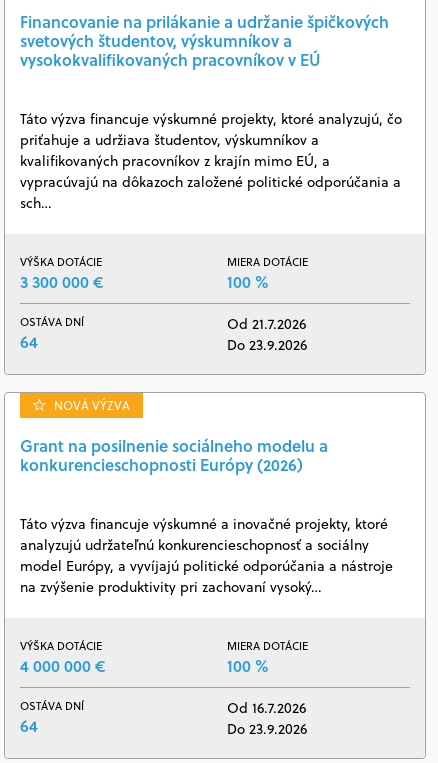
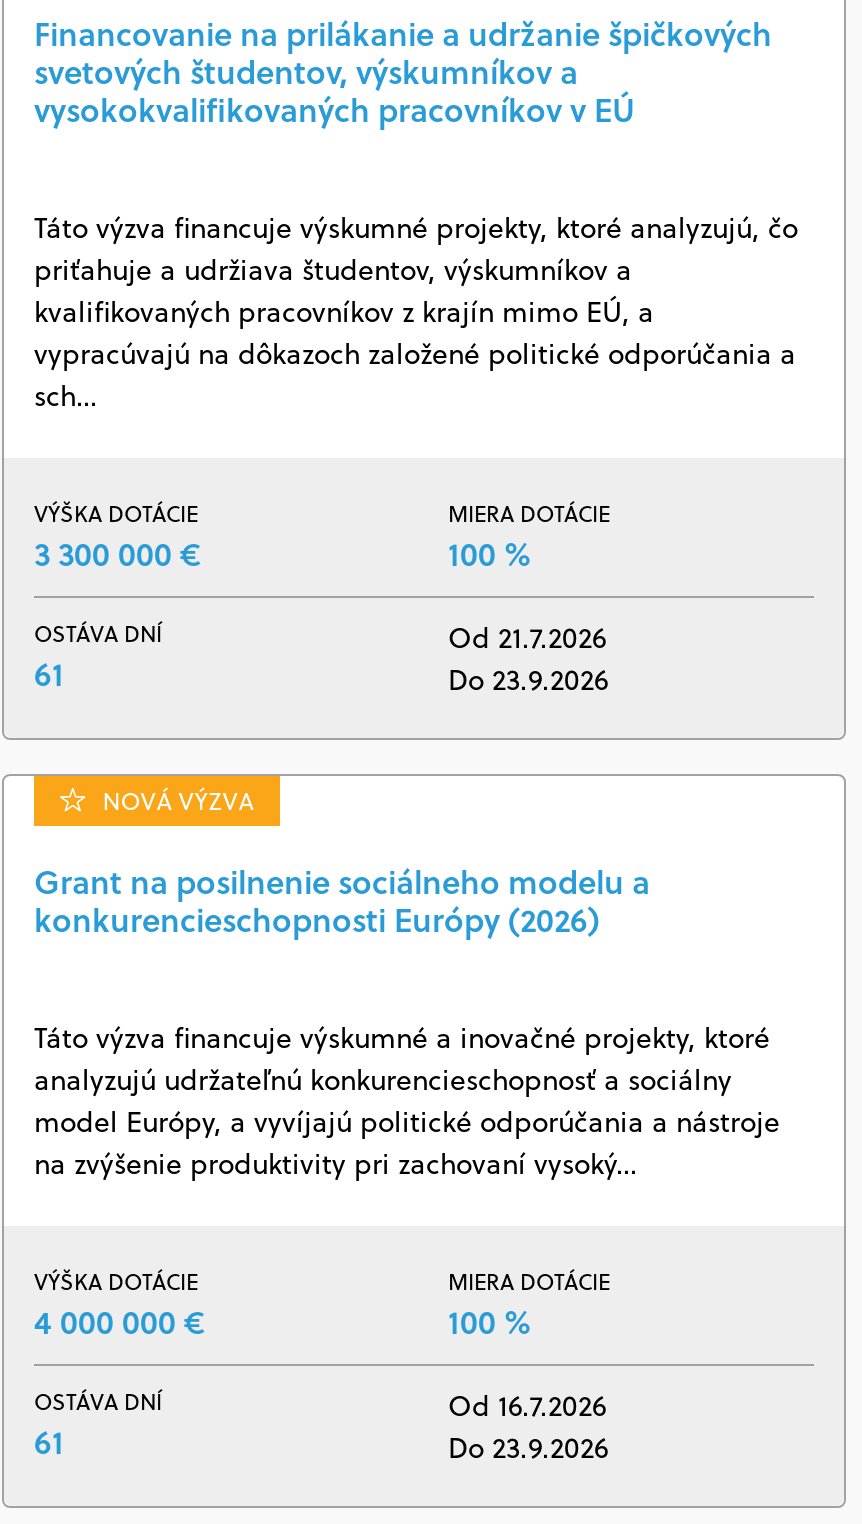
[20,330,38,353] 64 -> [34,650,64,696] 61
[20,714,38,737] 64 -> [34,1418,64,1464] 61

